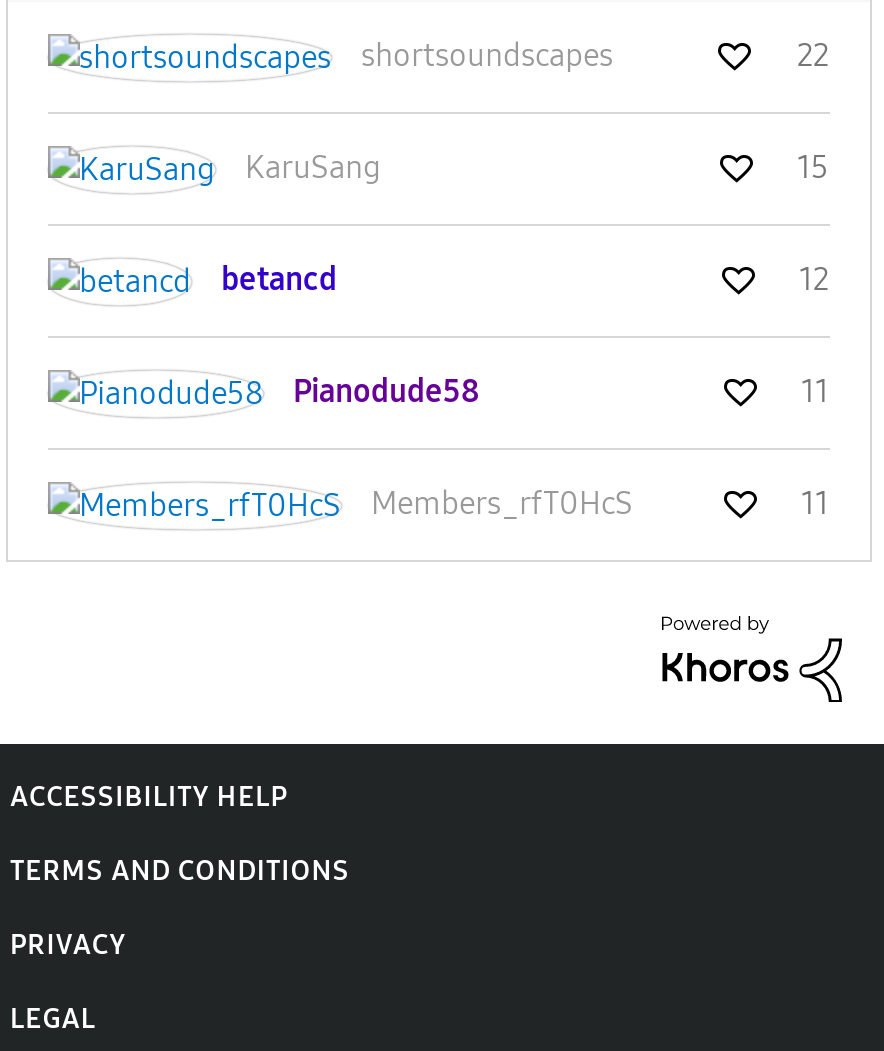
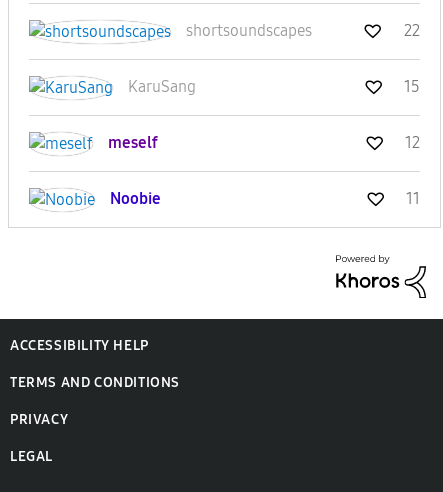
[221,260,337,298] betancd -> [107,133,157,152] meself
[293,372,829,522] Pianodude58 | 11 | Members_rfT0HcS -> [109,189,160,208] Noobie

